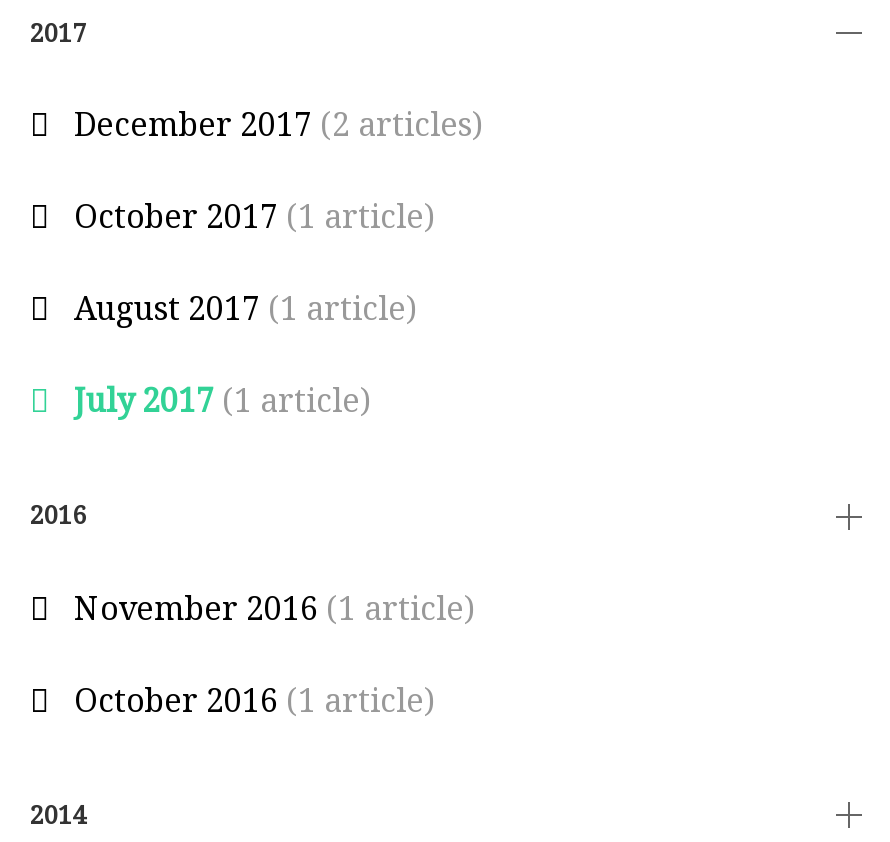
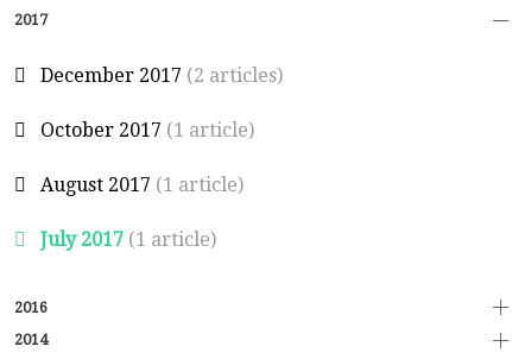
[66,589,474,719] November 2016 (1 article) | October 2016 (1 article) -> none

